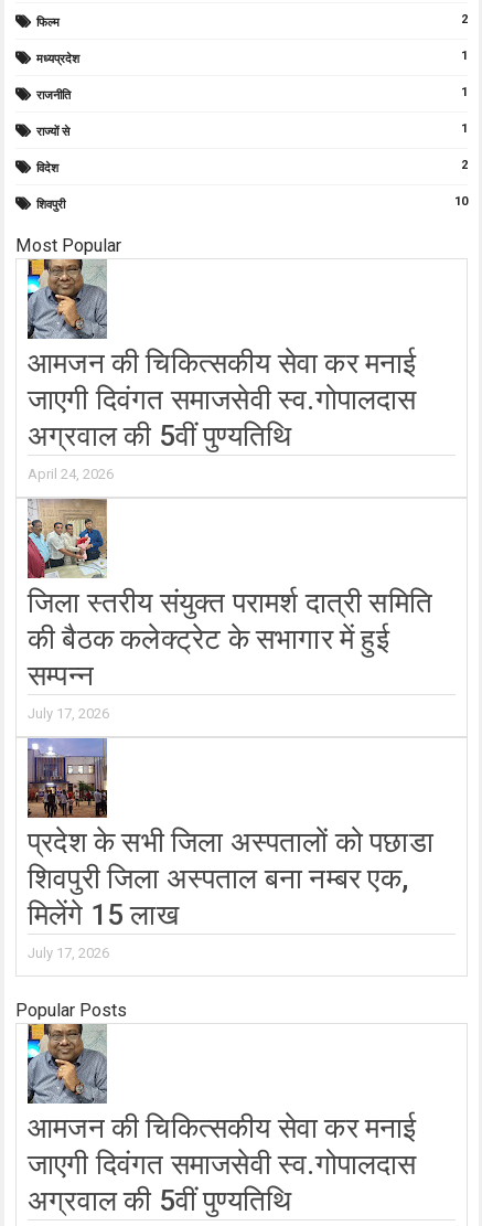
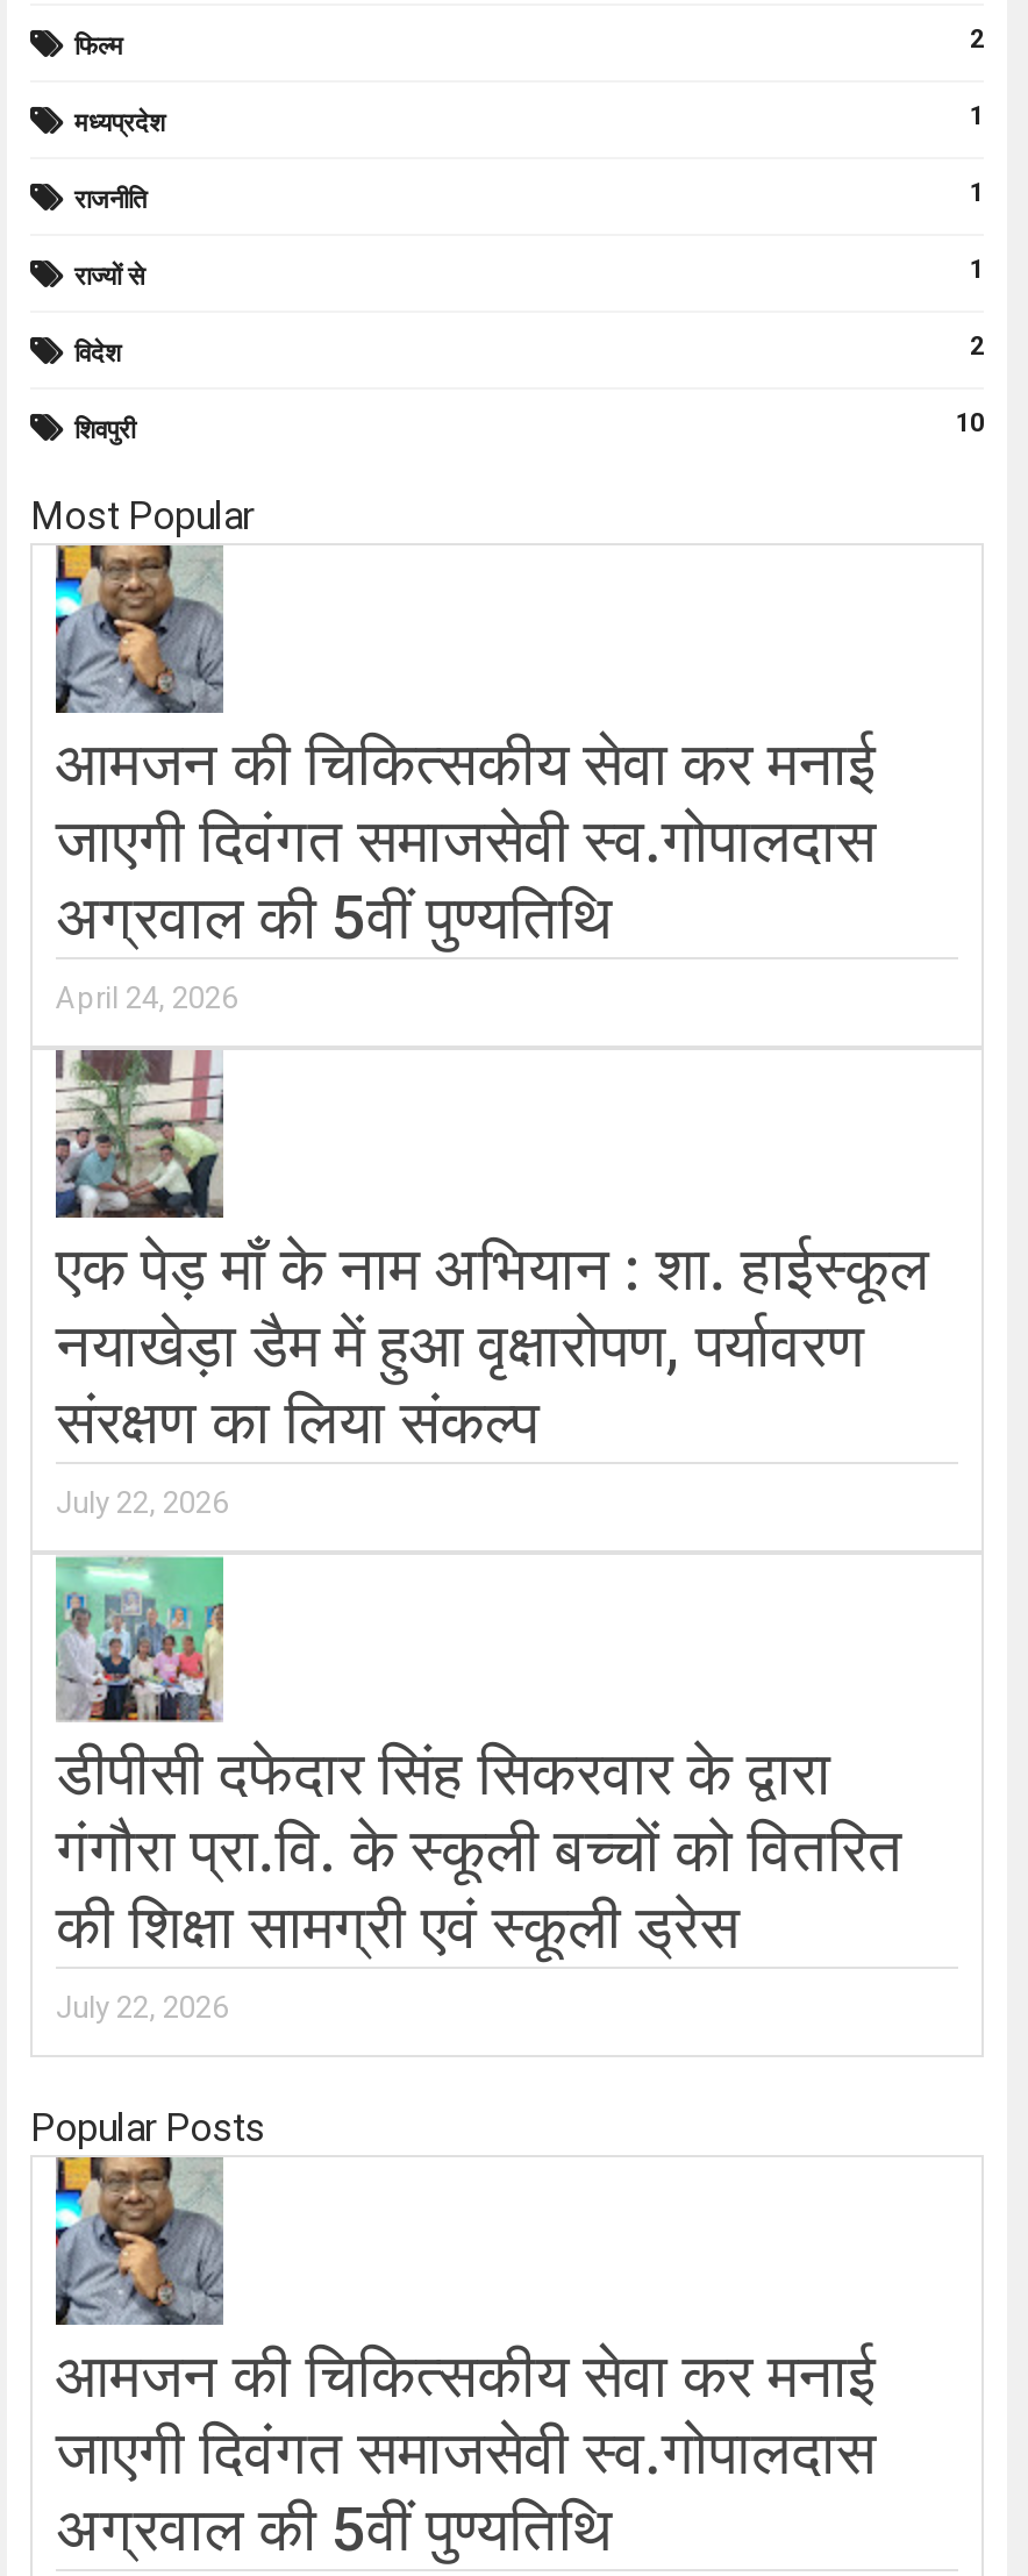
[26,498,432,722] [image] | जिला स्तरीय संयुक्त परामर्श दात्री समिति | की बैठक कलेक्ट्रेट के सभागार में हुई | सम्पन्न | July 17, 2026 -> [53,1050,929,1520] [image] | एक पेड़ माँ के नाम अभियान : शा. हाईस्कूल | नयाखेड़ा डैम में हुआ वृक्षारोपण, पर्यावरण | संरक्षण का लिया संकल्प | July 22, 2026
[26,737,433,961] [image] | प्रदेश के सभी जिला अस्पतालों को पछाडा | शिवपुरी जिला अस्पताल बना नम्बर एक, | मिलेंगे 15 लाख | July 17, 2026 -> [53,1555,903,2025] [image] | डीपीसी दफेदार सिंह सिकरवार के द्वारा | गंगौरा प्रा.वि. के स्कूली बच्चों को वितरित | की शिक्षा सामग्री एवं स्कूली ड्रेस | July 22, 2026

